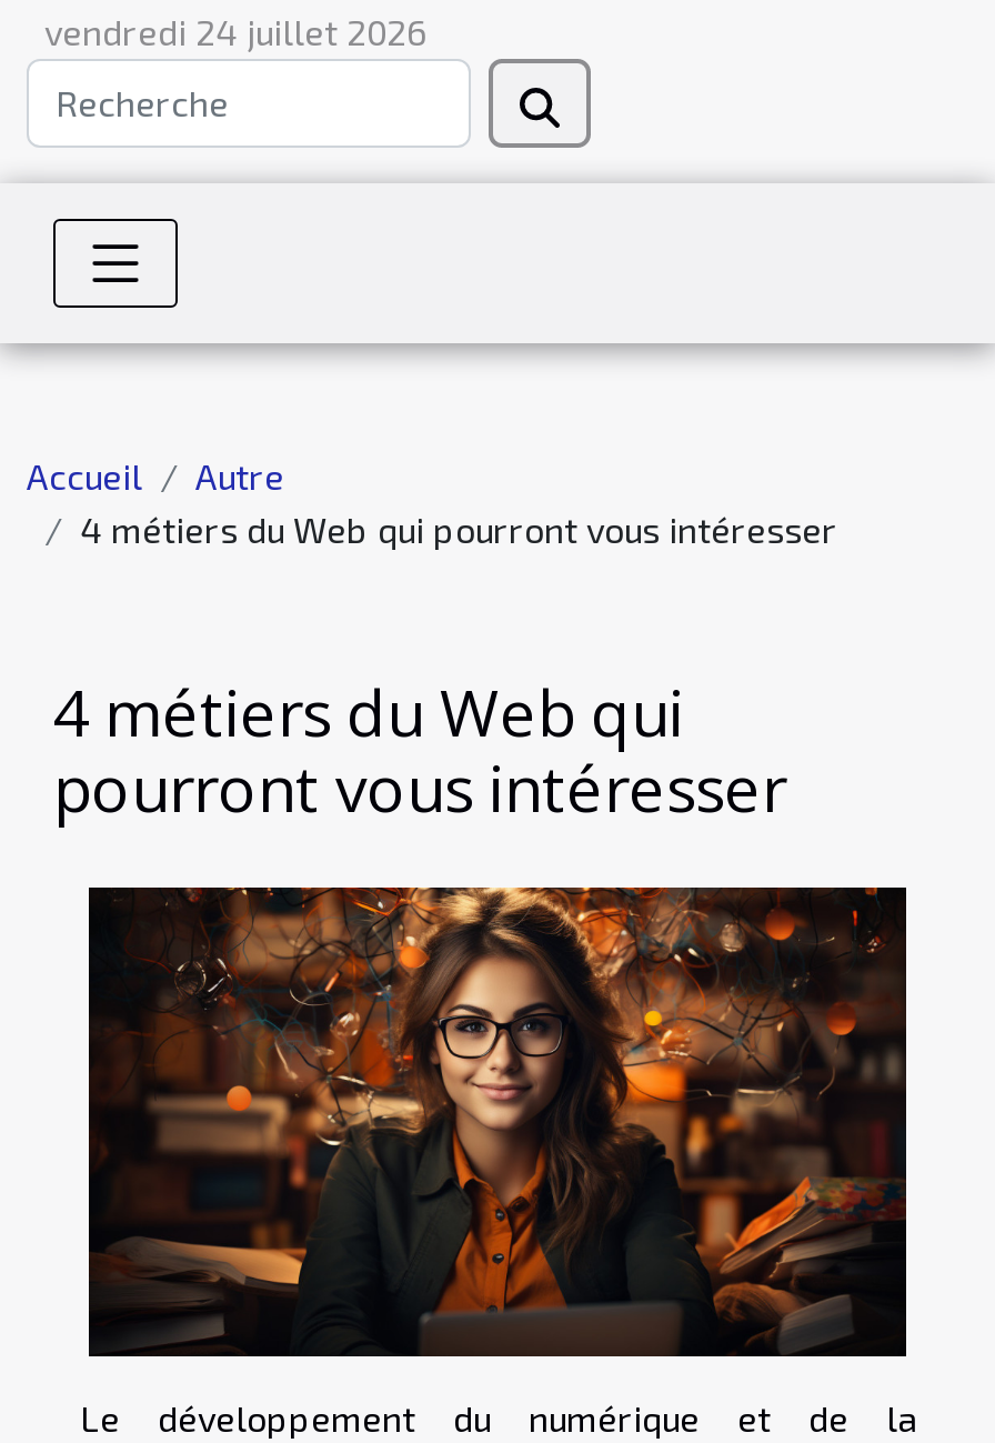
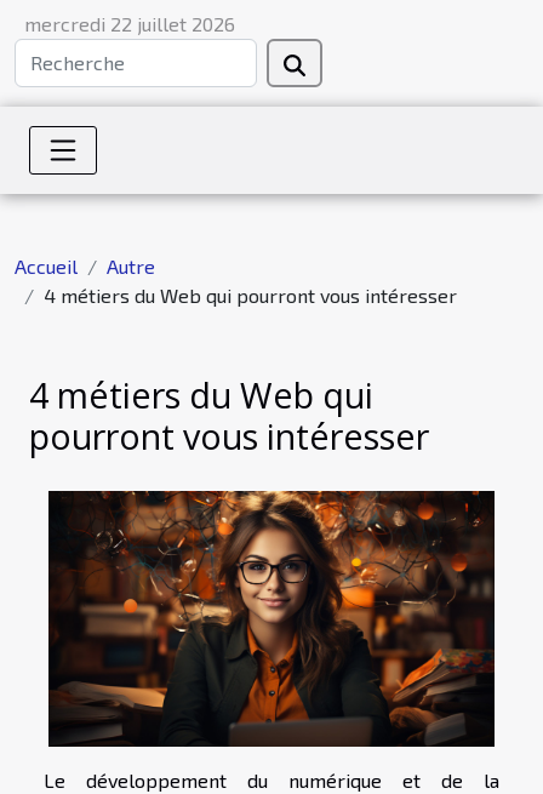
[44,10,426,52] vendredi 24 juillet 2026 -> [24,12,235,35] mercredi 22 juillet 2026

